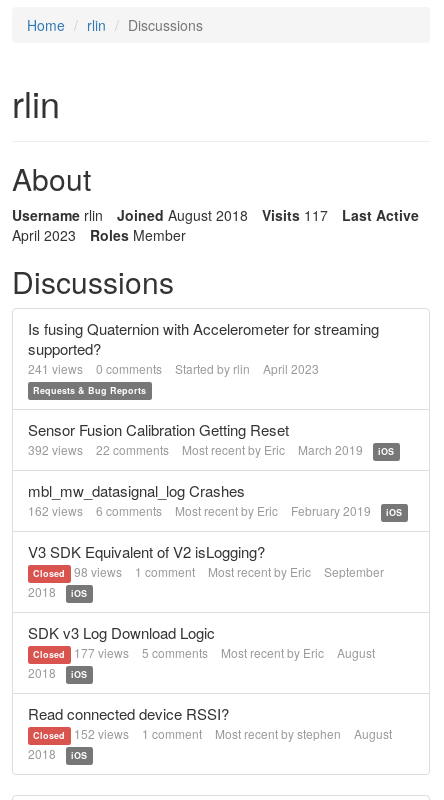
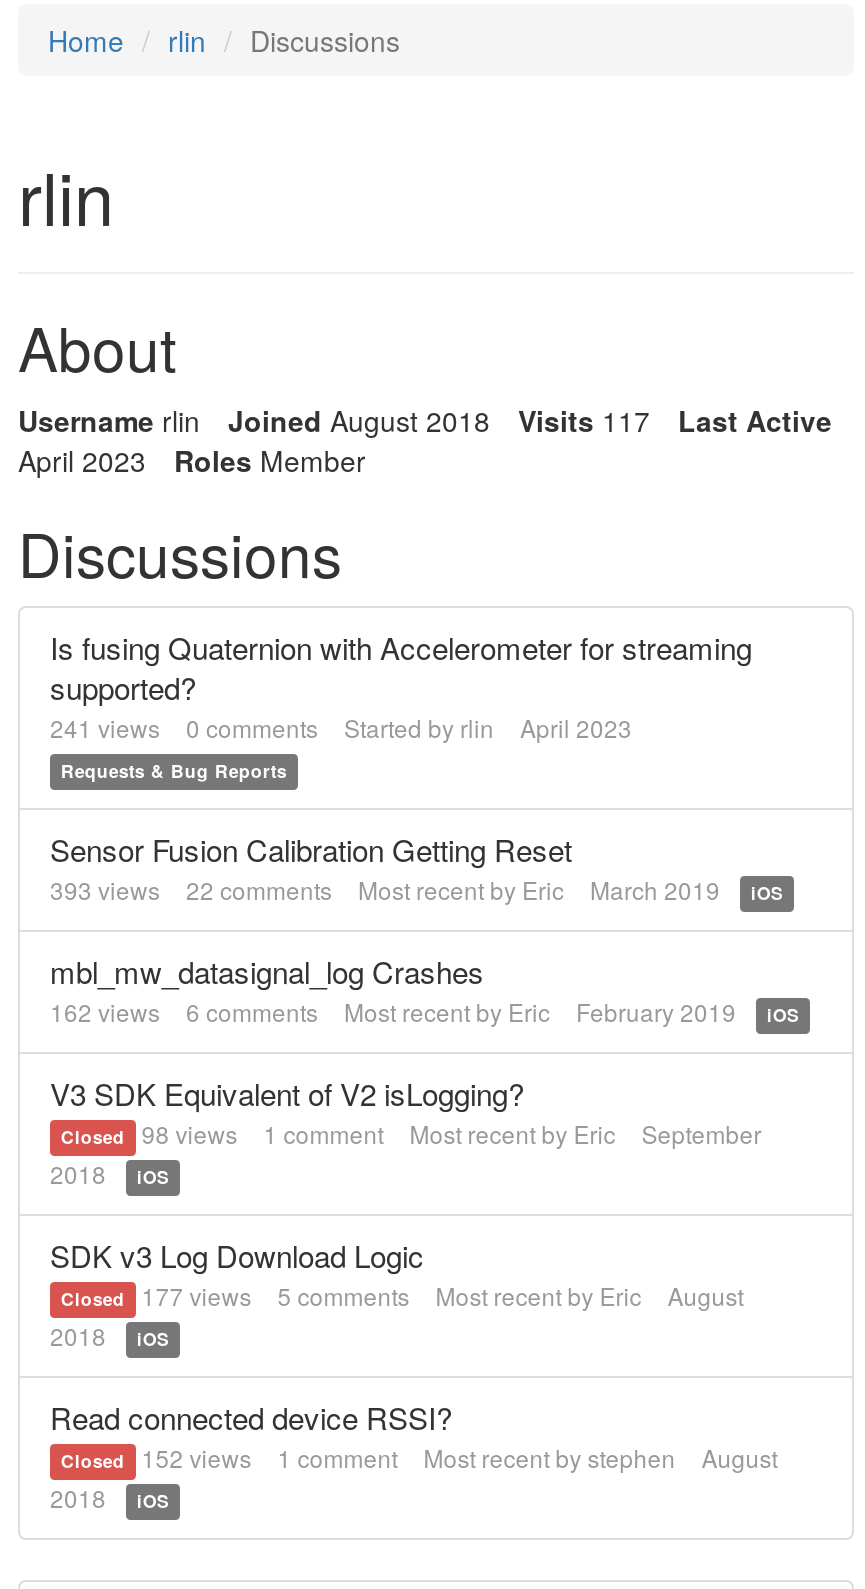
[28,441,394,458] 392 views 22 comments Most recent by Eric March 2019 iOS -> [50,872,783,906] 393 views 22 comments Most recent by Eric March 2019 iOS

